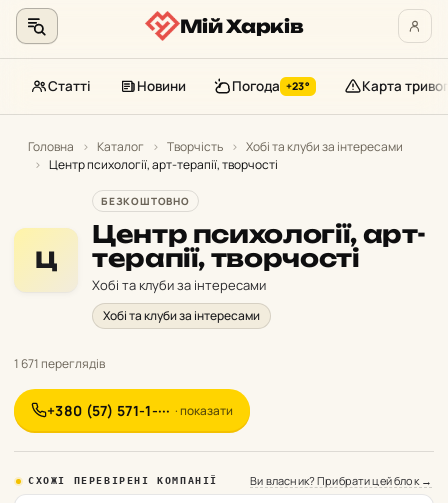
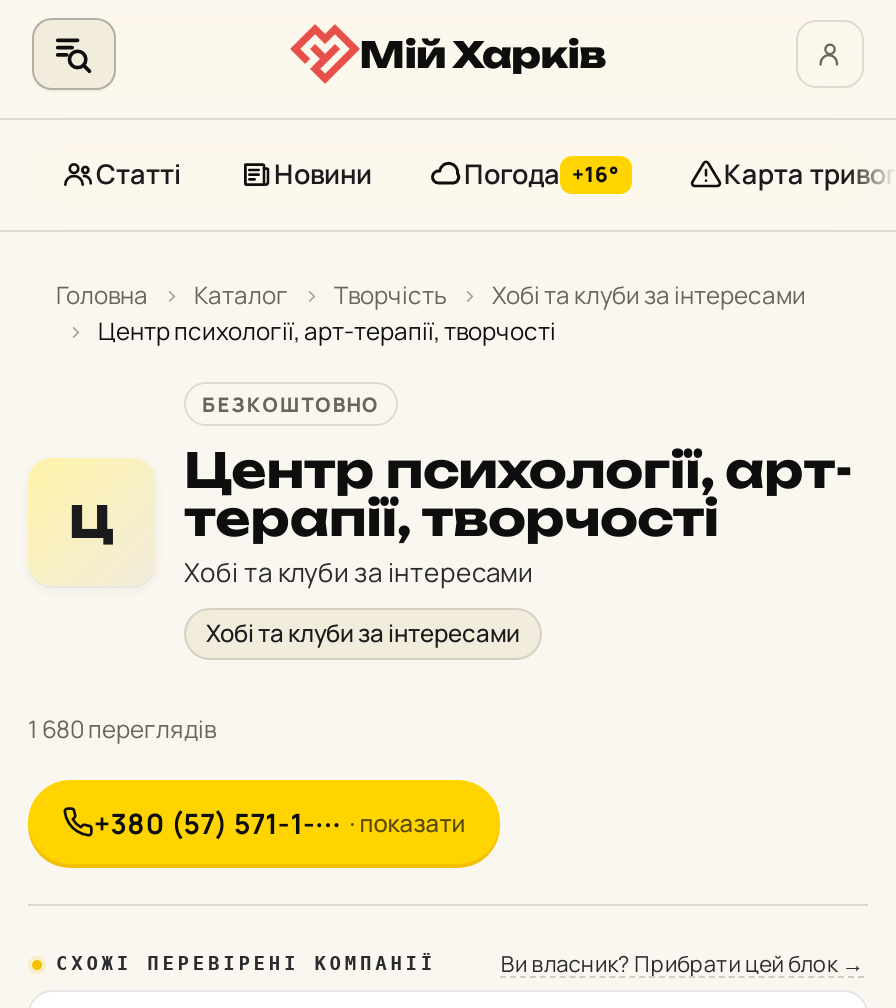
[232,77,310,95] Погода +23° -> [464,156,620,192] Погода +16°
[14,355,105,372] 1 671 переглядів -> [28,712,216,746] 1 680 переглядів

